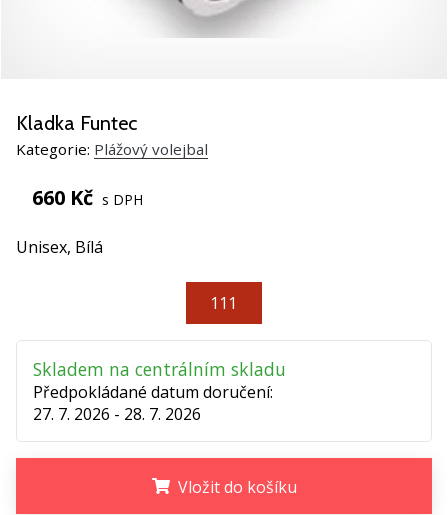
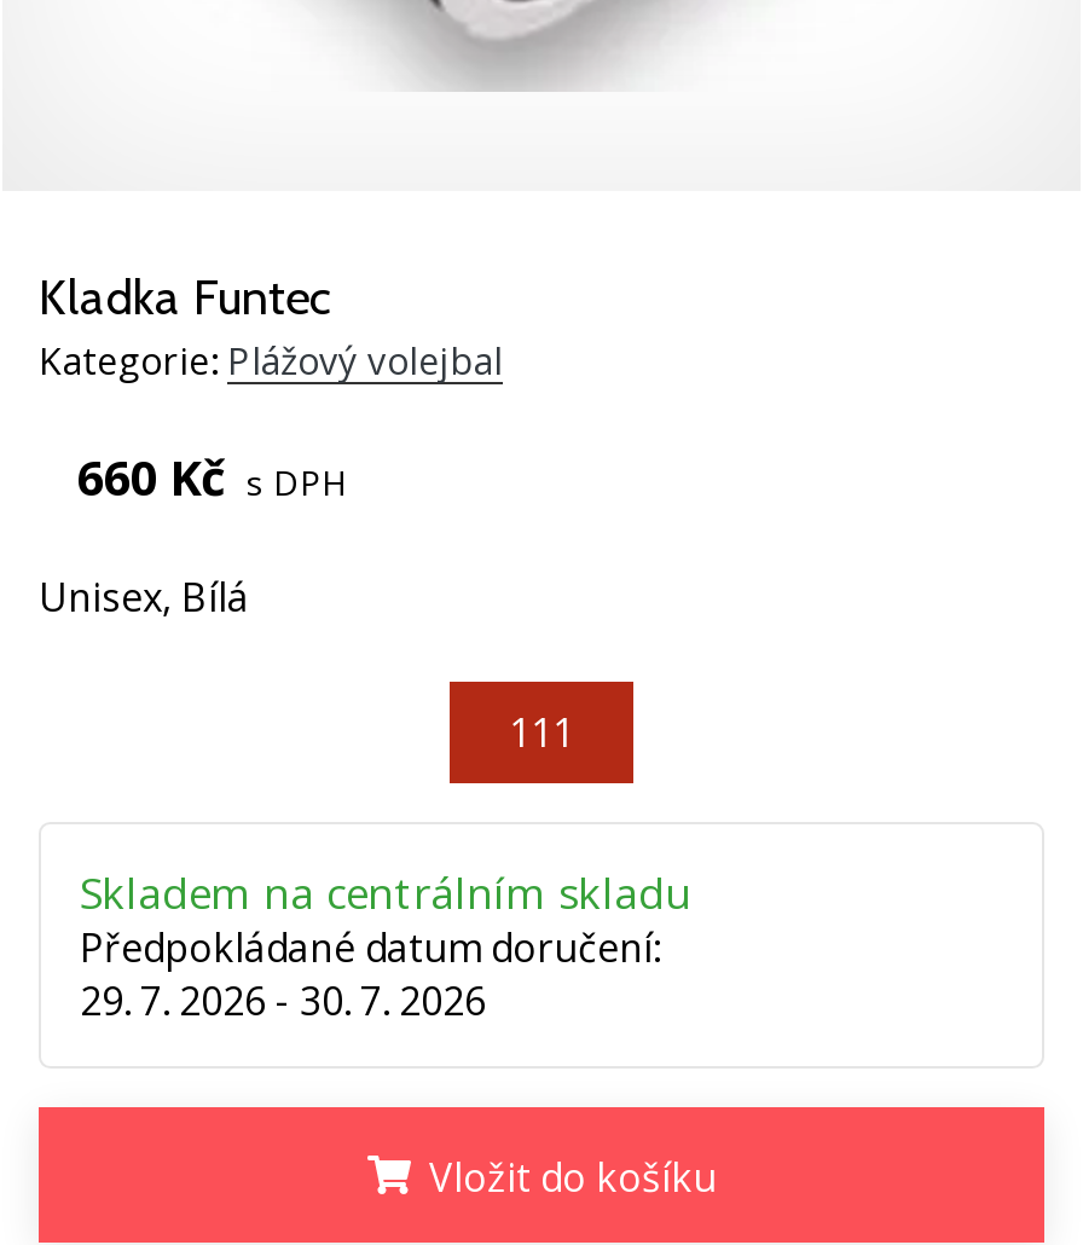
[33,403,201,425] 27. 7. 2026 - 28. 7. 2026 -> [80,974,486,1027] 29. 7. 2026 - 30. 7. 2026

